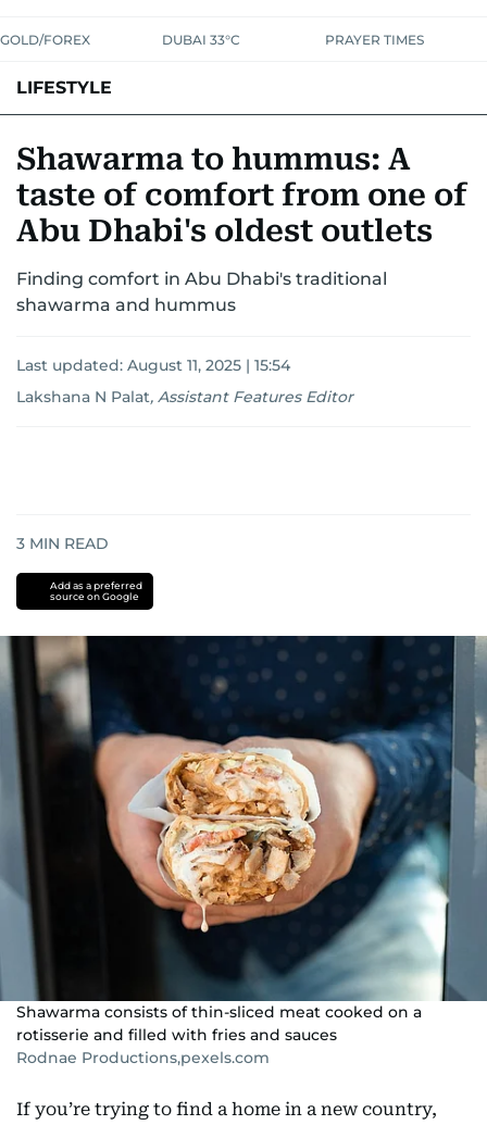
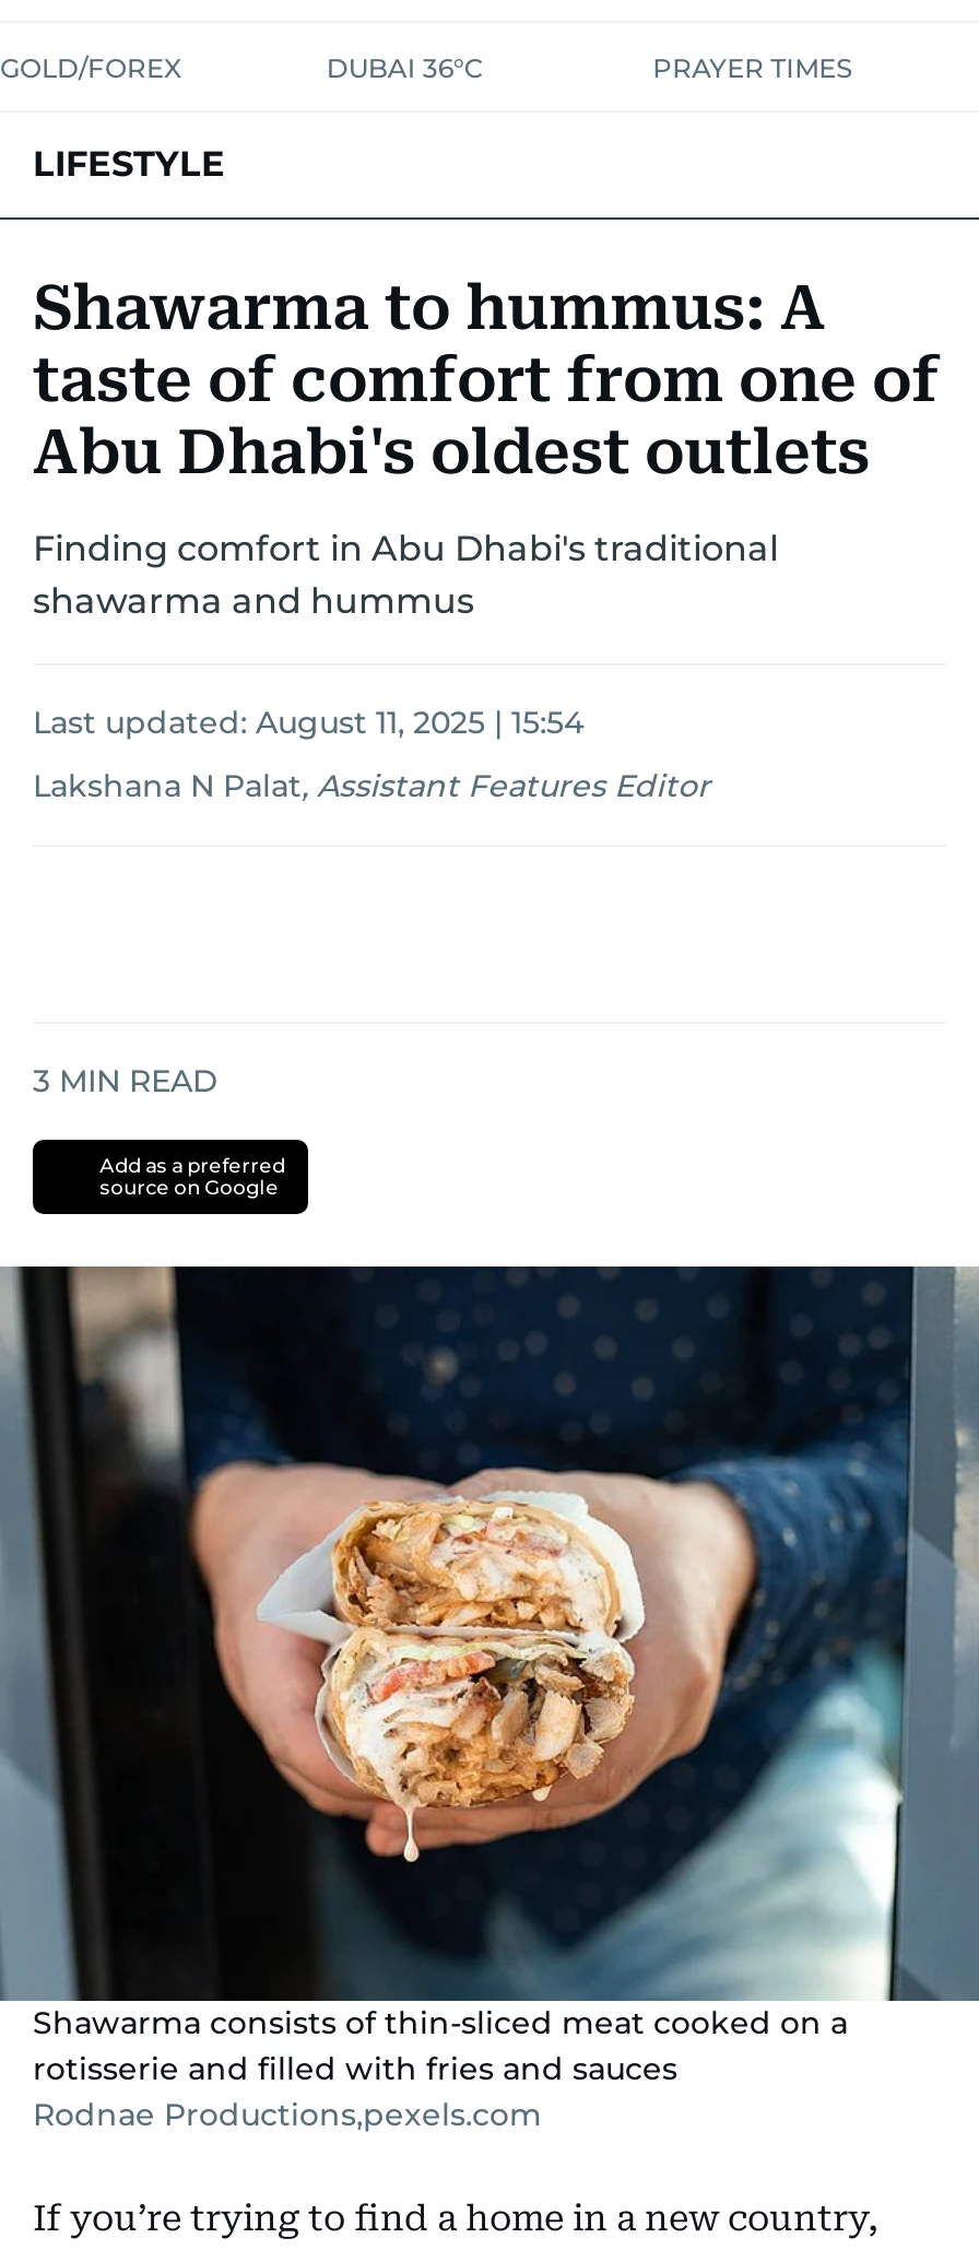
[162,32,241,48] DUBAI 33°C -> [326,51,484,84] DUBAI 36°C

